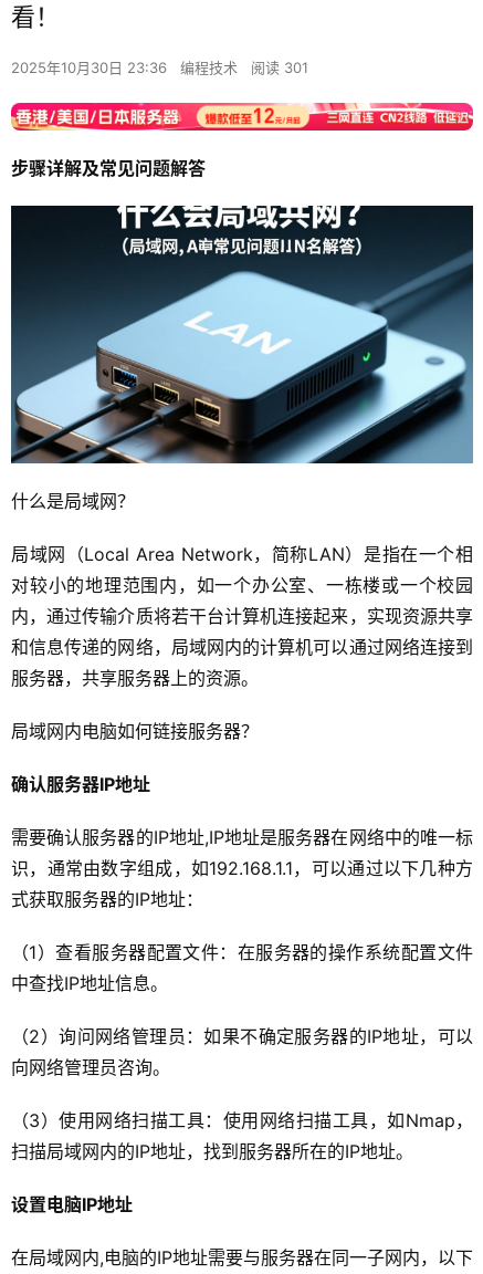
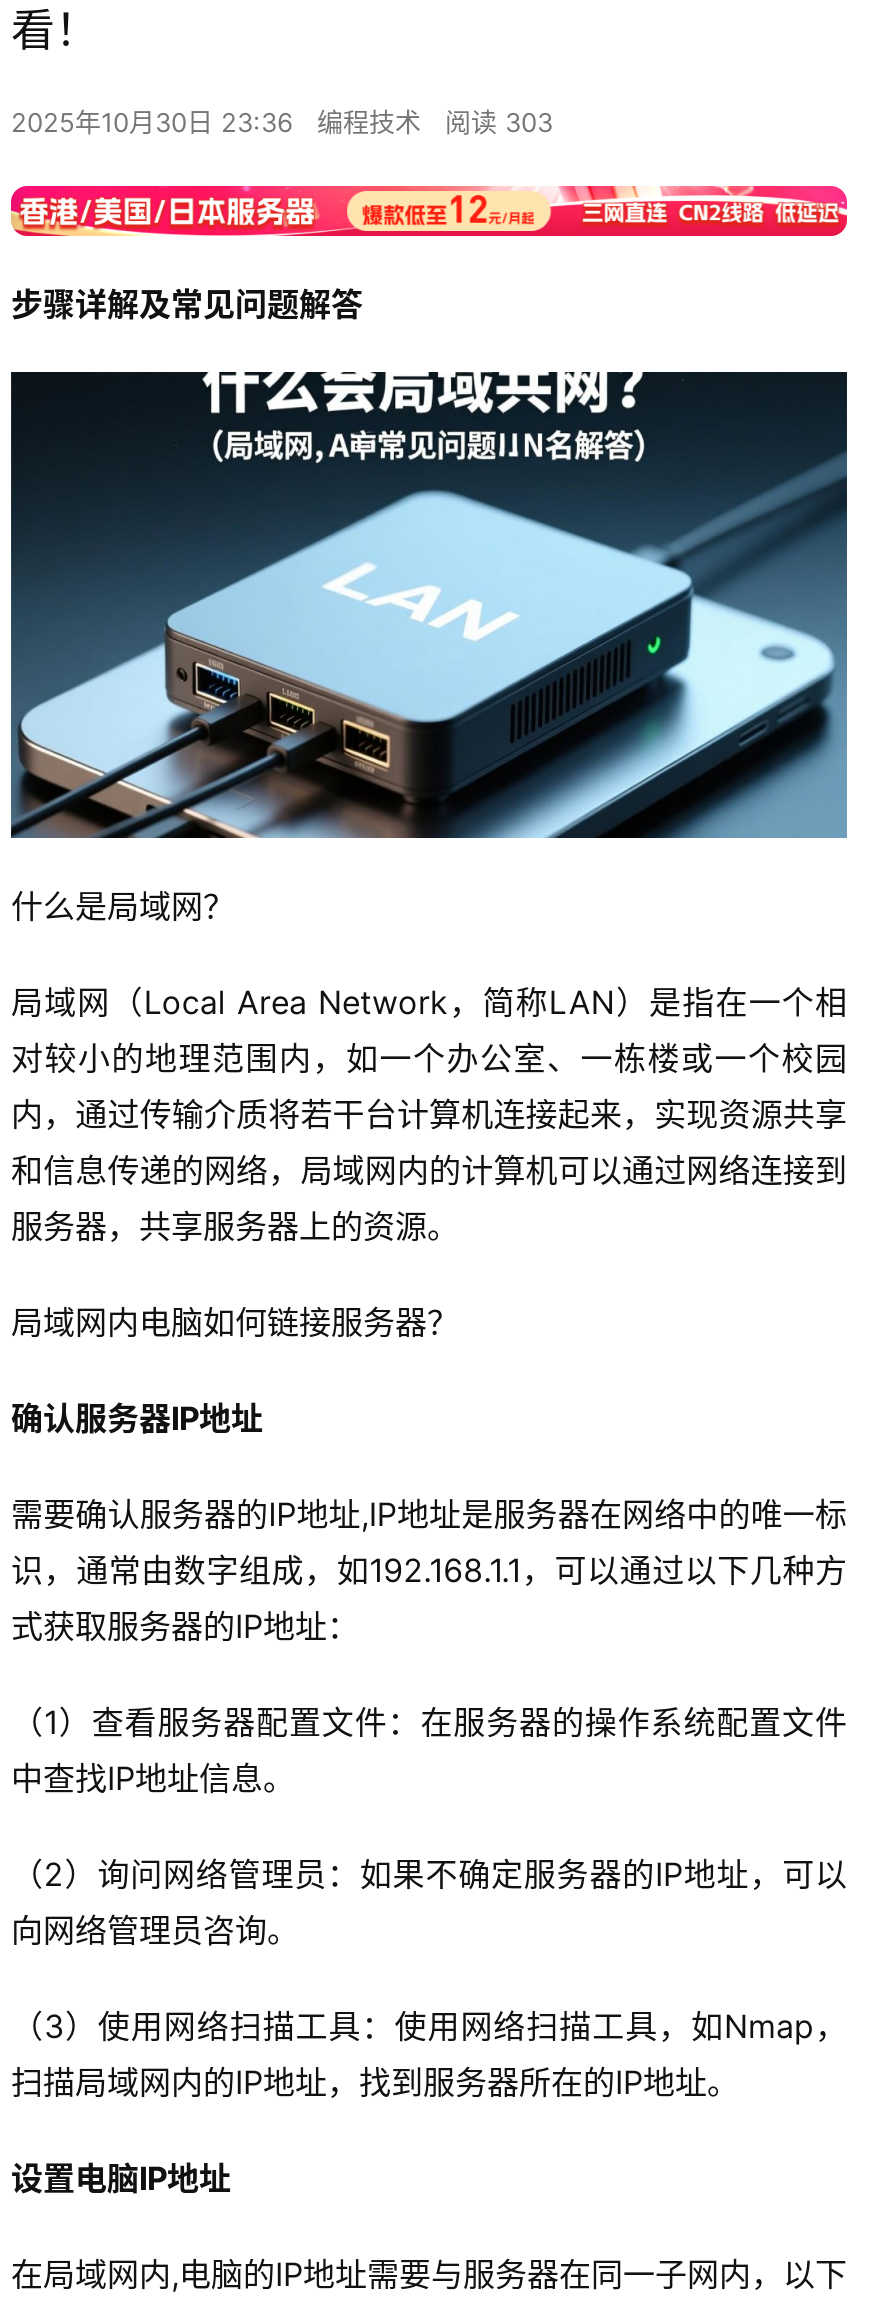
[11,59,308,77] 2025年10月30日 23:36 编程技术 阅读 301 -> [11,106,553,138] 2025年10月30日 23:36 编程技术 阅读 303

